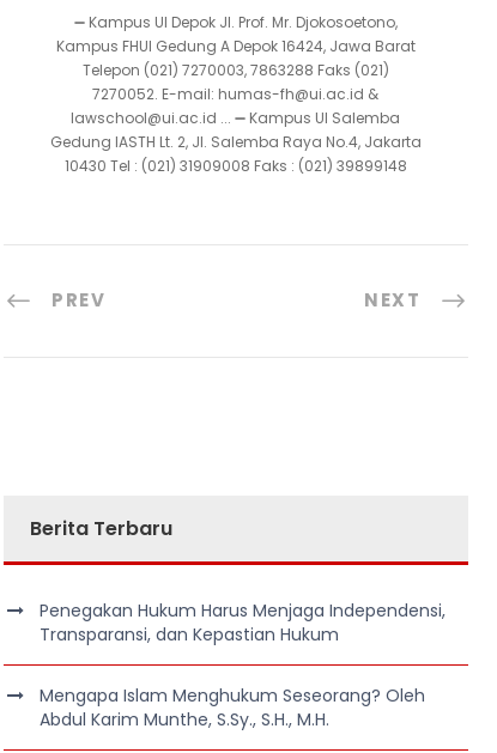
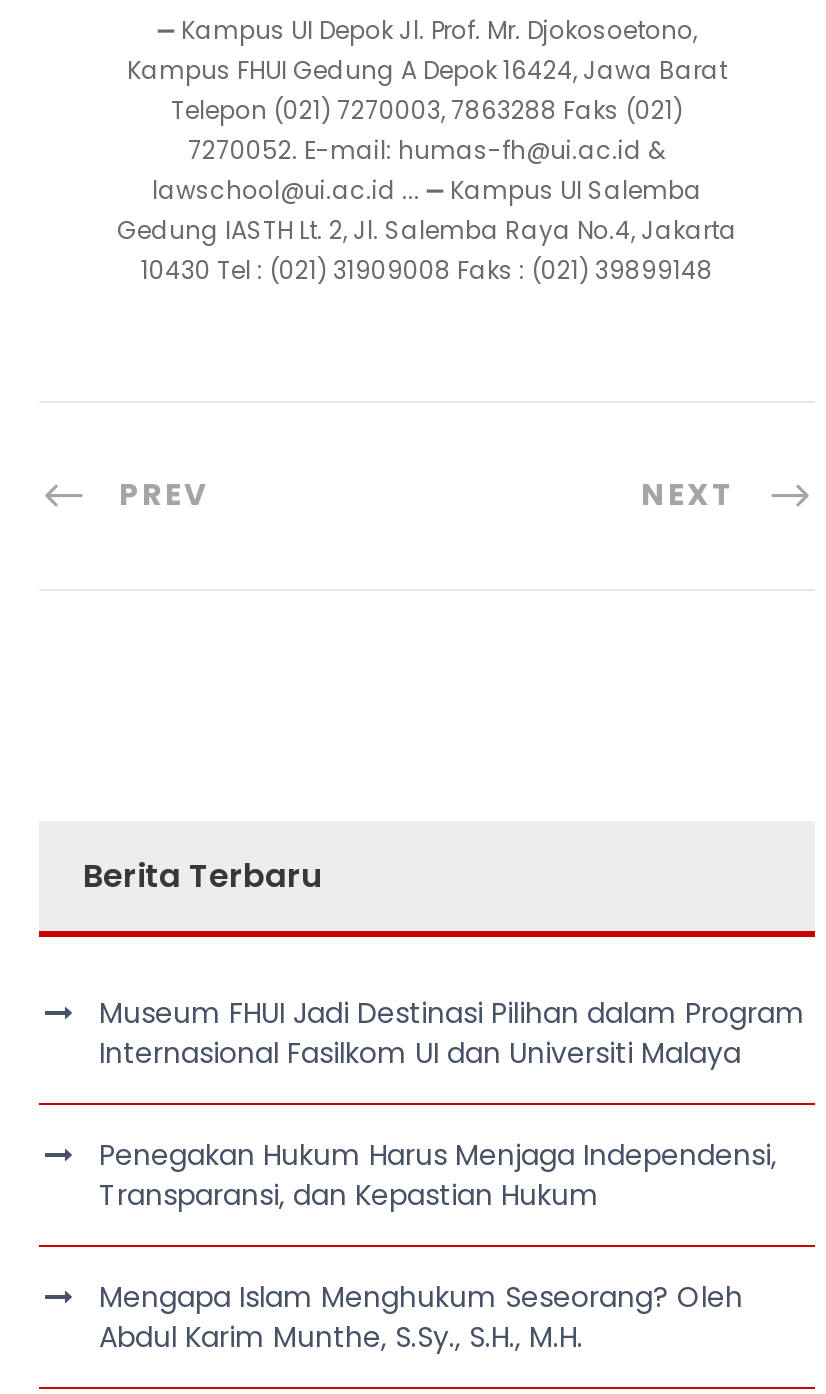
none -> [99,994,805,1074] Museum FHUI Jadi Destinasi Pilihan dalam Program | Internasional Fasilkom UI dan Universiti Malaya

